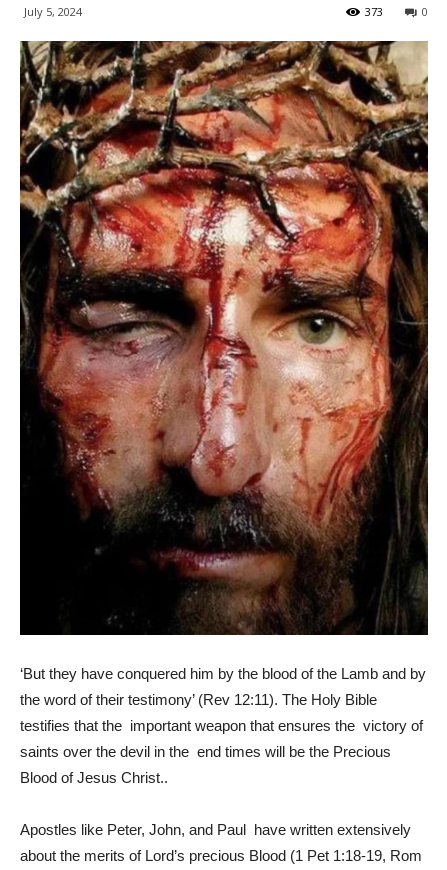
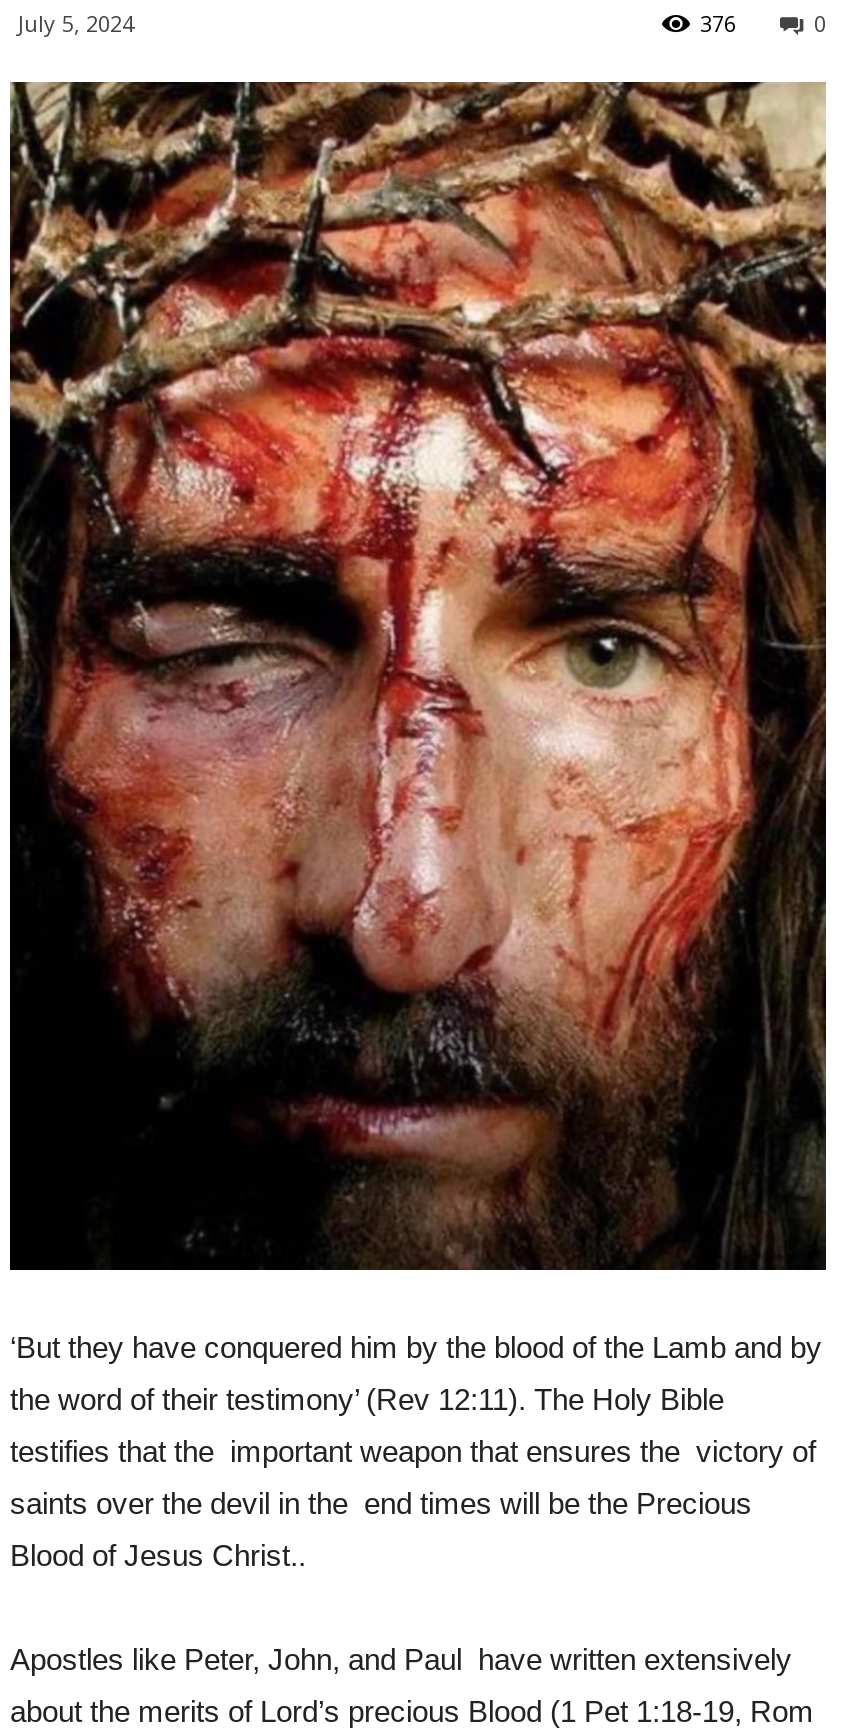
[365,4,383,19] 373 -> [700,8,736,38] 376

